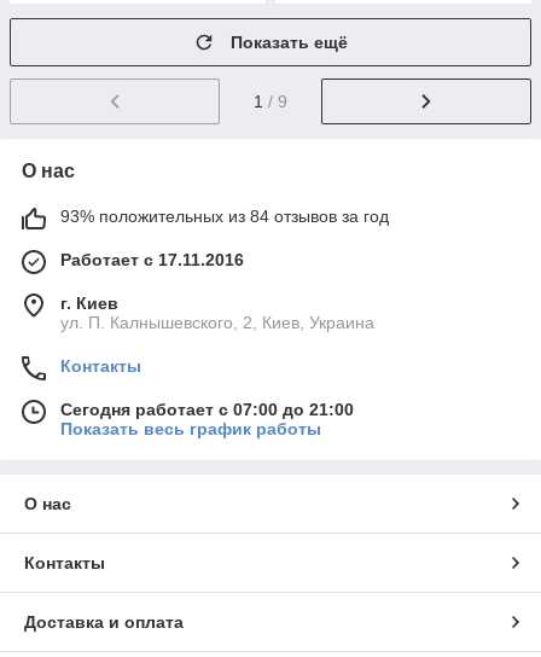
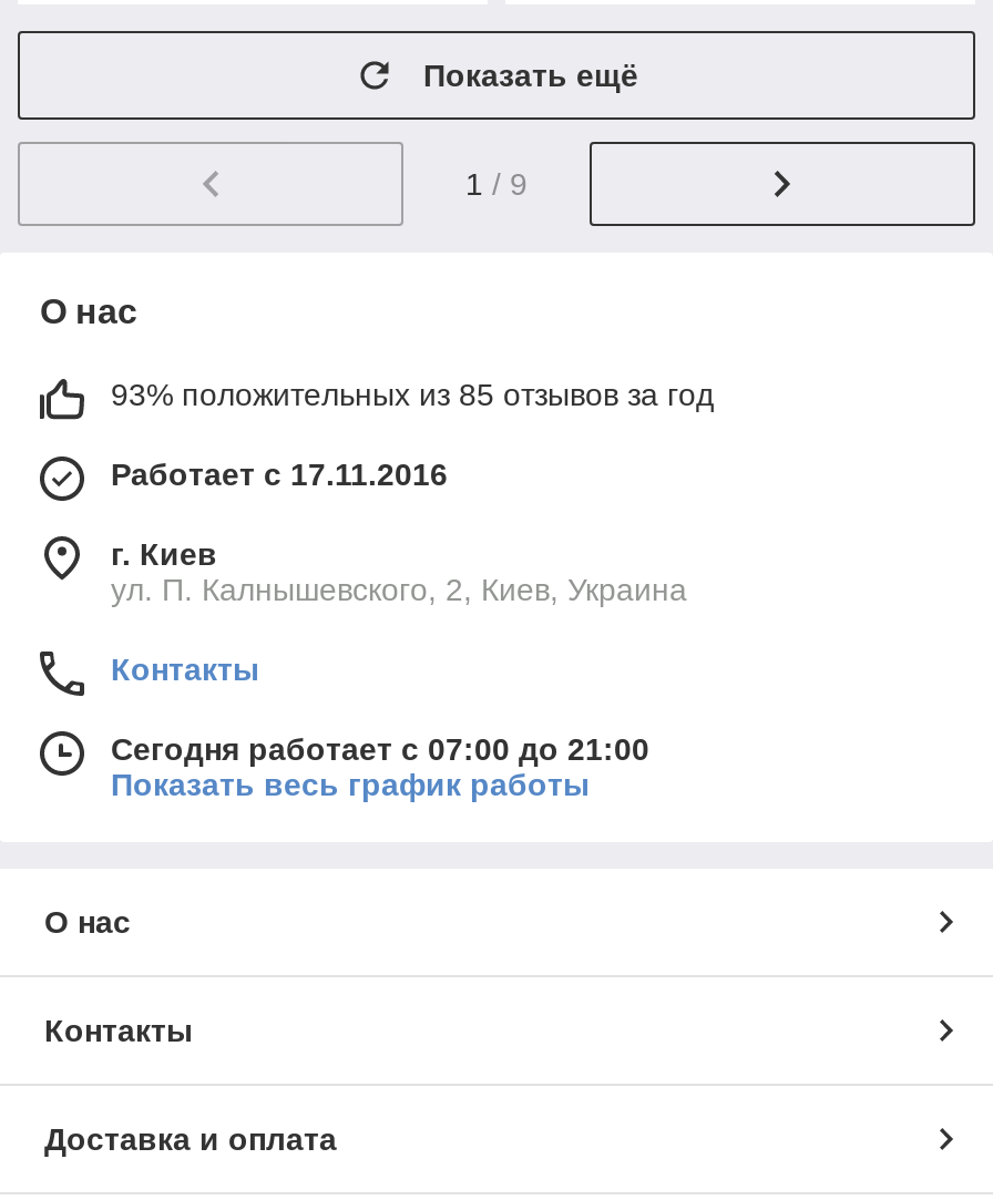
[60,207,389,226] 93% положительных из 84 отзывов за год -> [111,377,714,413] 93% положительных из 85 отзывов за год

